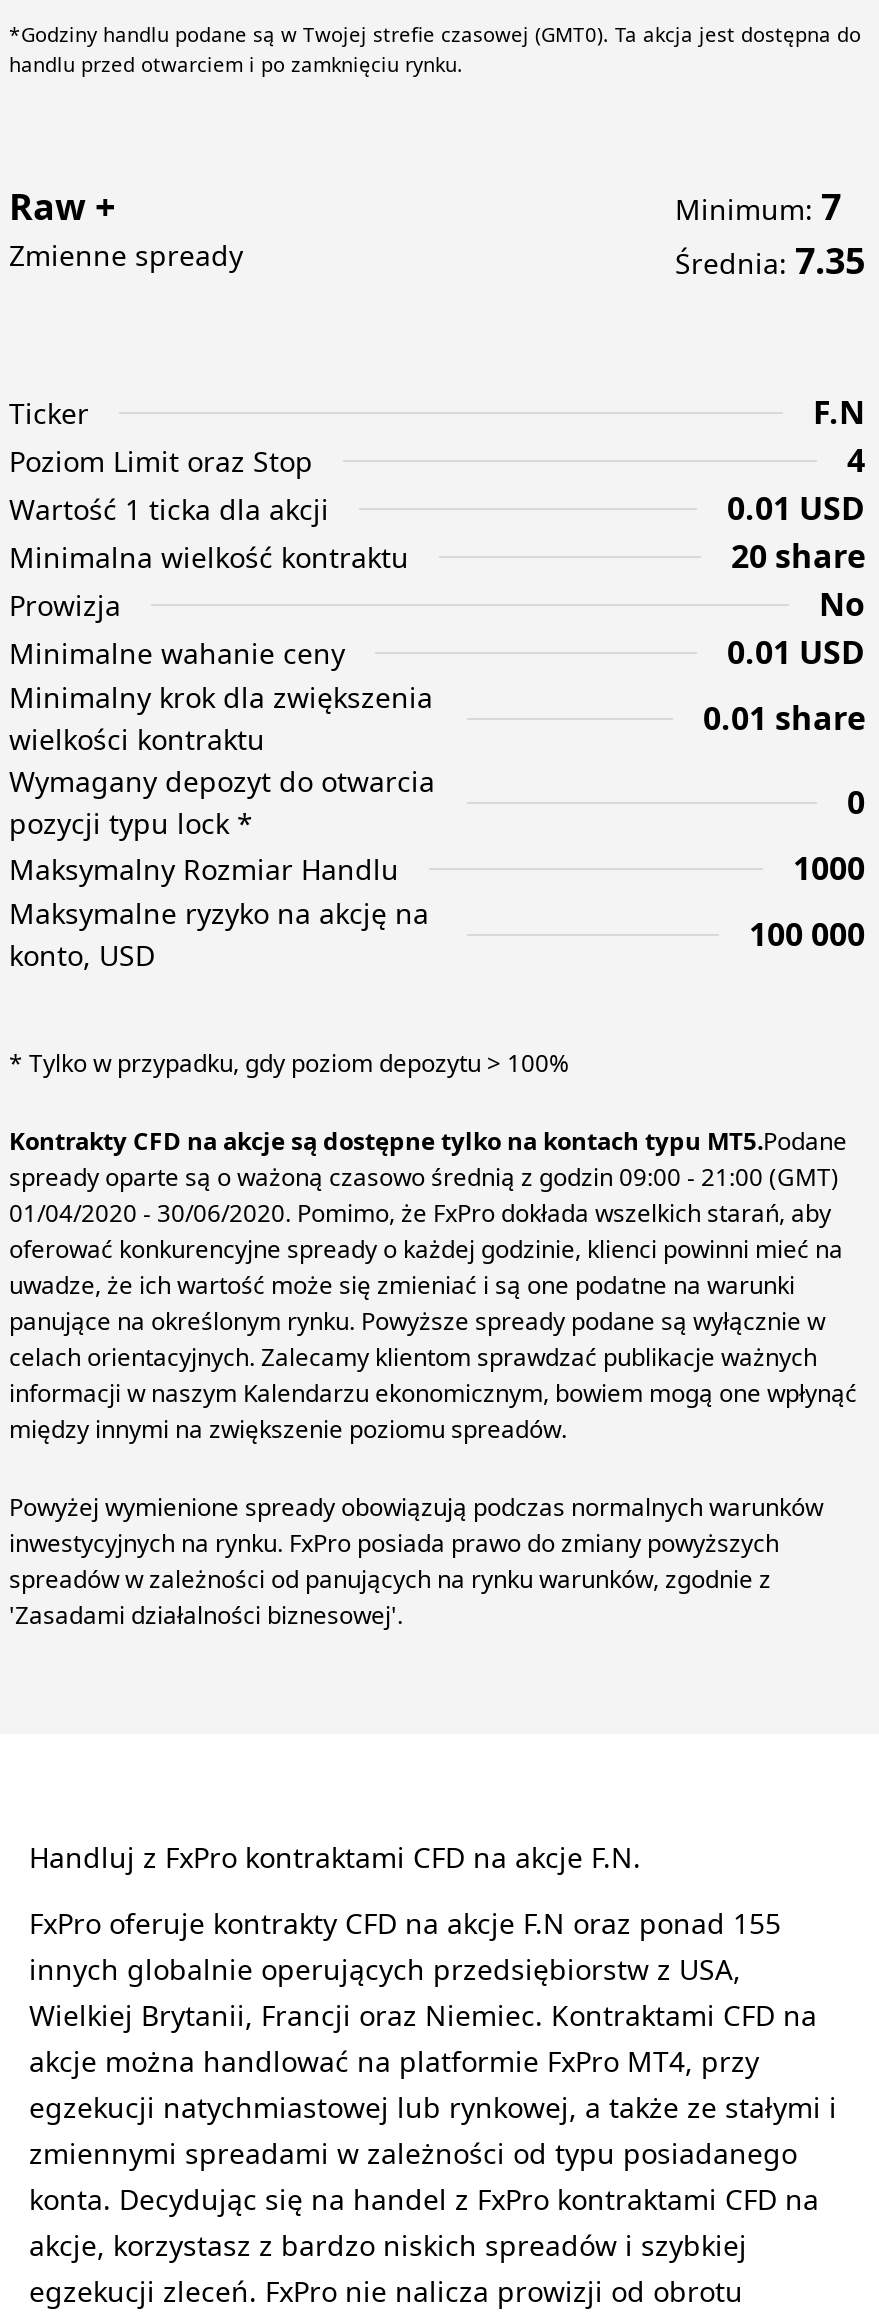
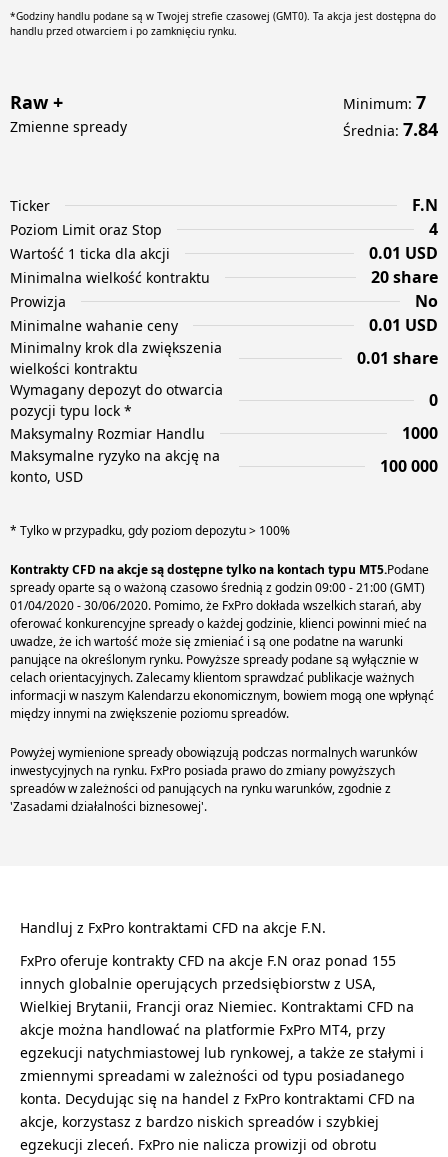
[675,236,865,284] Średnia: 7.35 -> [343,117,438,141] Średnia: 7.84

